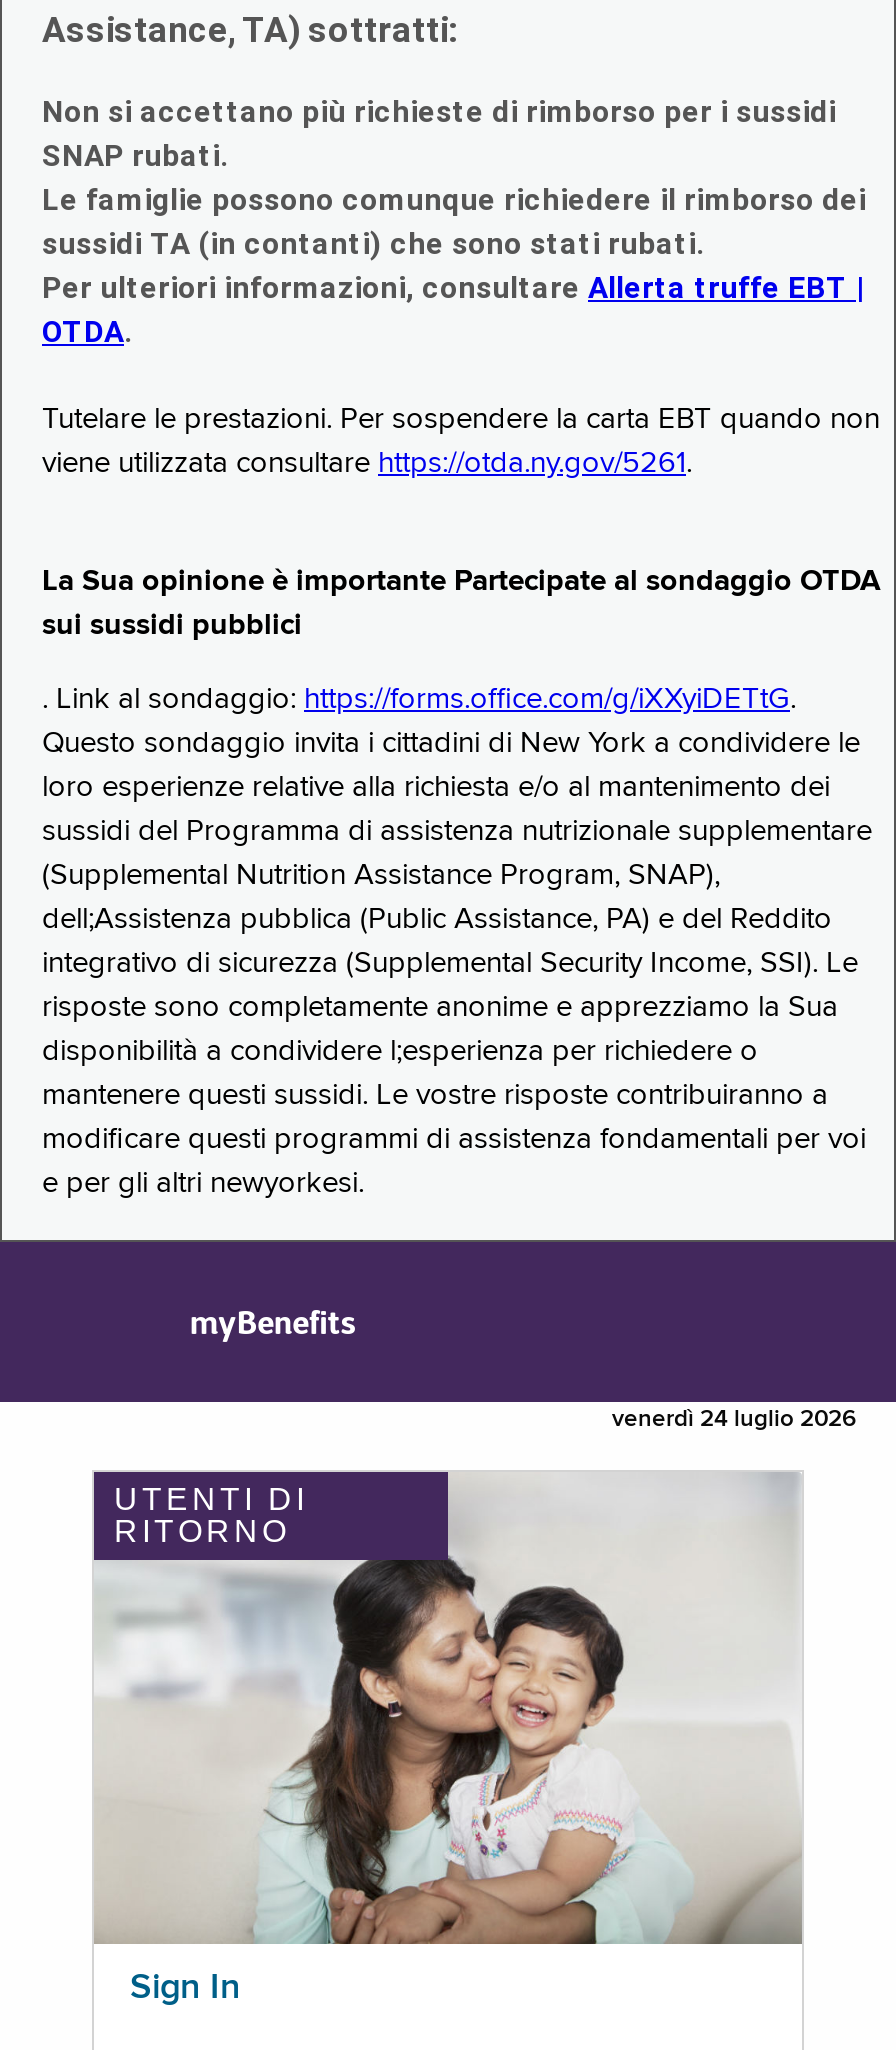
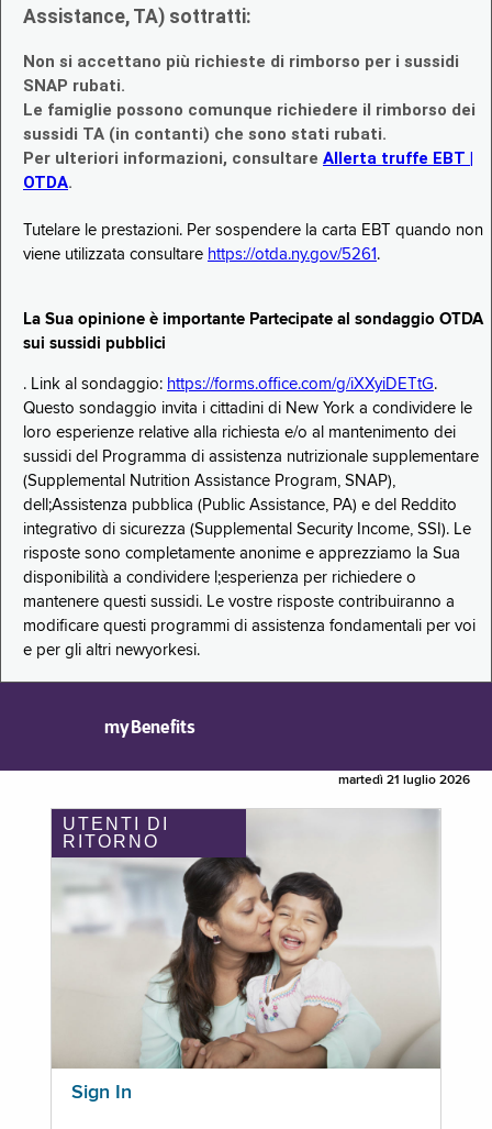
[612,1408,856,1432] venerdì 24 luglio 2026 -> [338,774,470,787] martedì 21 luglio 2026

